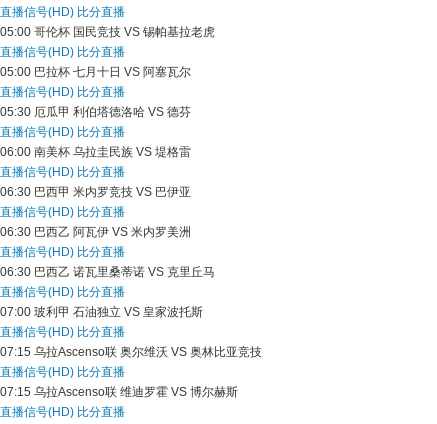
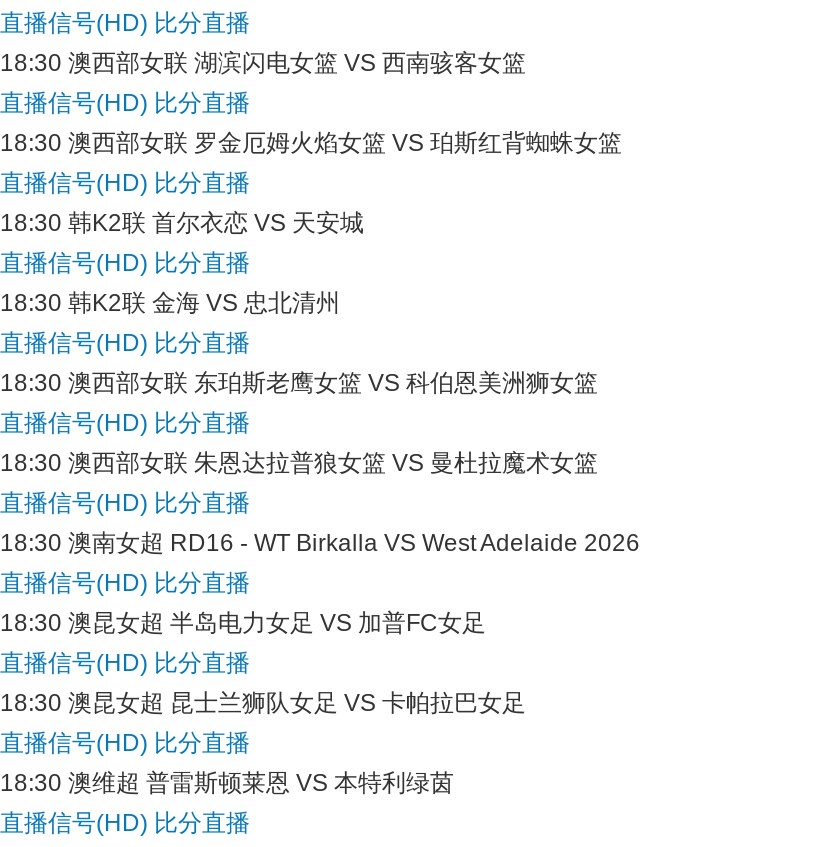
[0,25,215,39] 05:00 哥伦杯国民竞技 VS 锡帕基拉老虎 -> [0,49,526,77] 18:30 澳西部女联湖滨闪电女篮 VS 西南骇客女篮
[0,65,191,79] 05:00 巴拉杯七月十日 VS 阿塞瓦尔 -> [0,129,622,157] 18:30 澳西部女联罗金厄姆火焰女篮 VS 珀斯红背蜘蛛女篮
[0,105,191,119] 05:30 厄瓜甲利伯塔德洛哈 VS 德芬 -> [0,209,364,237] 18:30 韩K2联首尔衣恋 VS 天安城
[0,145,191,159] 06:00 南美杯乌拉圭民族 VS 堤格雷 -> [0,289,340,317] 18:30 韩K2联金海 VS 忠北清州
[0,185,191,199] 06:30 巴西甲米内罗竞技 VS 巴伊亚 -> [0,369,598,397] 18:30 澳西部女联东珀斯老鹰女篮 VS 科伯恩美洲狮女篮
[0,225,191,239] 06:30 巴西乙阿瓦伊 VS 米内罗美洲 -> [0,449,598,477] 18:30 澳西部女联朱恩达拉普狼女篮 VS 曼杜拉魔术女篮
[0,265,215,279] 06:30 巴西乙诺瓦里桑蒂诺 VS 克里丘马 -> [0,529,640,557] 18:30 澳南女超RD16 - WT Birkalla VS West Adelaide 2026
[0,305,203,319] 07:00 玻利甲石油独立 VS 皇家波托斯 -> [0,609,486,637] 18:30 澳昆女超半岛电力女足 VS 加普FC女足
[0,345,262,359] 07:15 乌拉Ascenso联奥尔维沃 VS 奥林比亚竞技 -> [0,689,526,717] 18:30 澳昆女超昆士兰狮队女足 VS 卡帕拉巴女足
[0,385,238,399] 07:15 乌拉Ascenso联维迪罗霍 VS 博尔赫斯 -> [0,769,454,797] 18:30 澳维超普雷斯顿莱恩 VS 本特利绿茵

